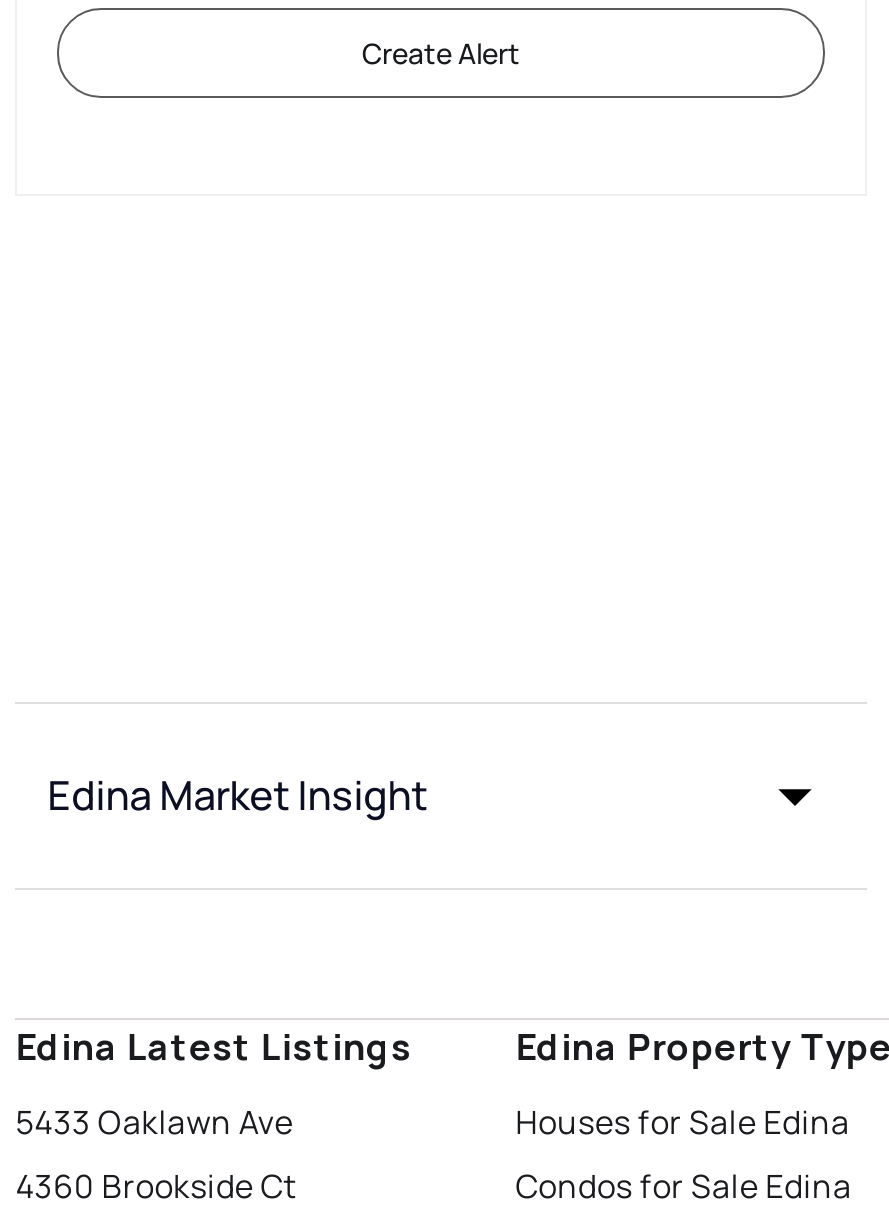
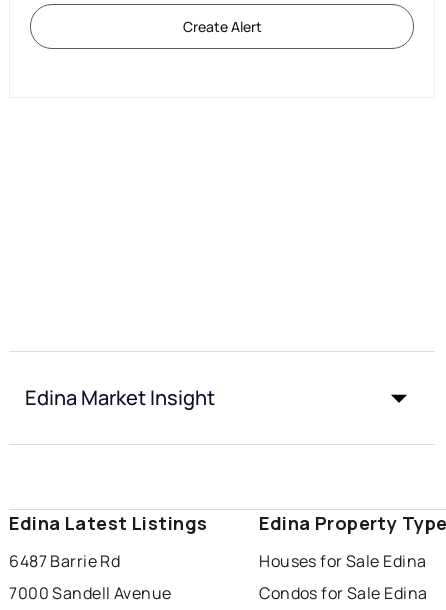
[15,1100,293,1144] 5433 Oaklawn Ave -> [9,550,120,572] 6487 Barrie Rd
[15,1164,296,1208] 4360 Brookside Ct -> [9,582,172,604] 7000 Sandell Avenue

